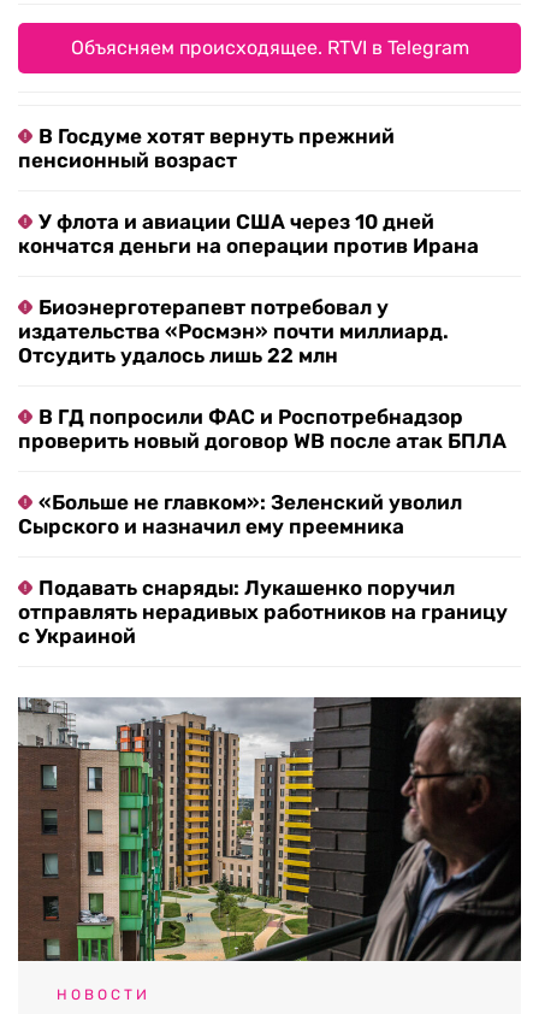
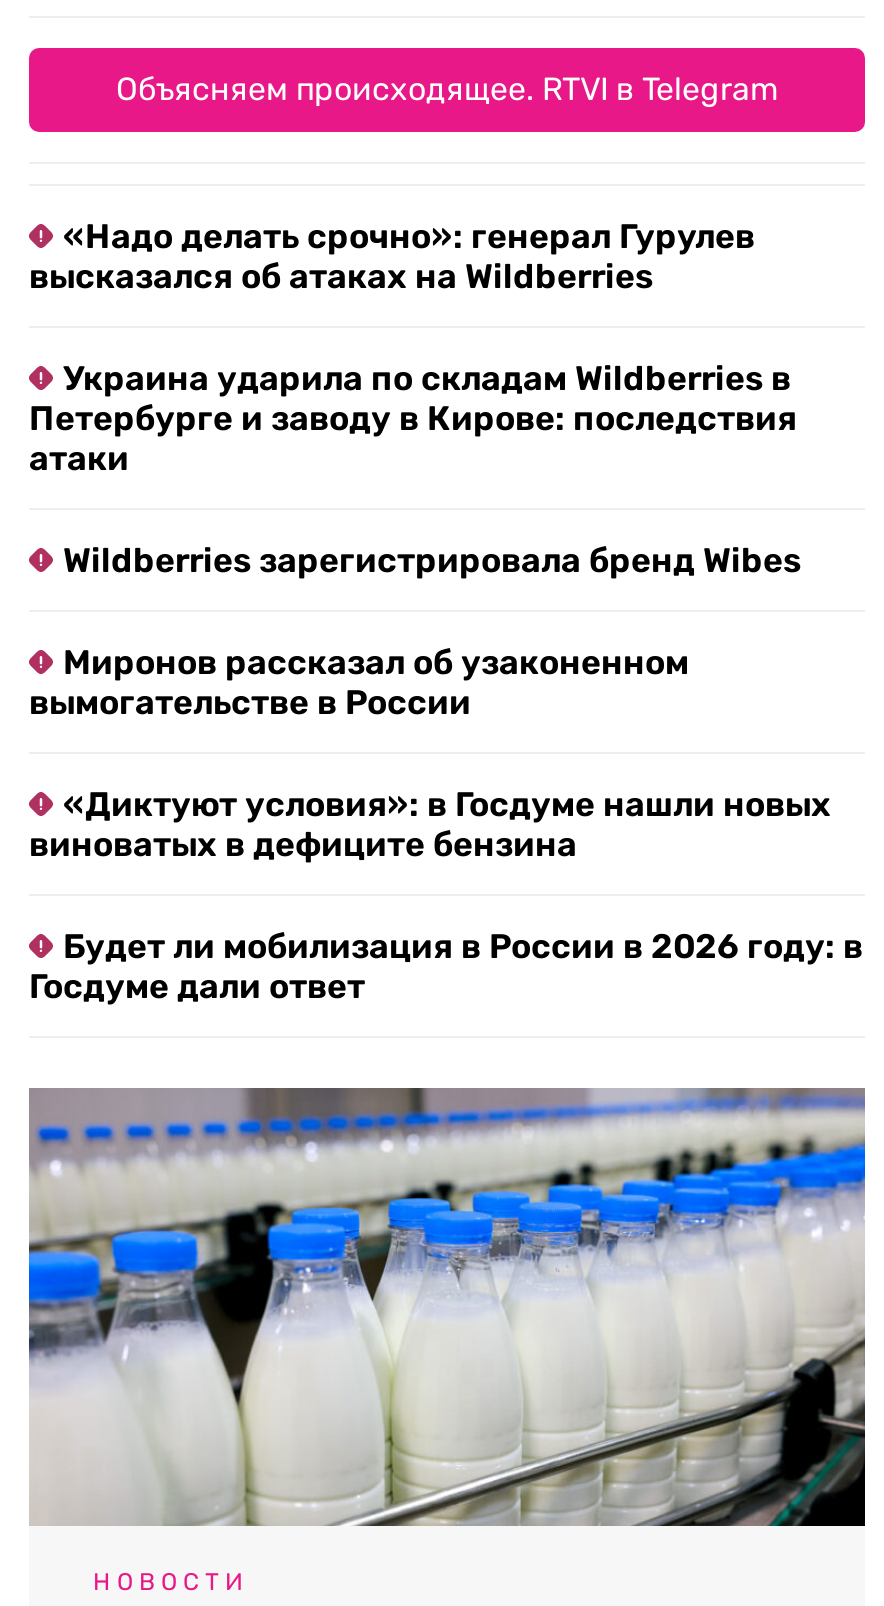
[18,124,395,172] В Госдуме хотят вернуть прежний | пенсионный возраст -> [29,215,755,295] «Надо делать срочно»: генерал Гурулев | высказался об атаках на Wildberries
[18,209,479,257] У флота и авиации США через 10 дней | кончатся деньги на операции против Ирана -> [29,357,797,477] Украина ударила по складам Wildberries в | Петербурге и заводу в Кирове: последствия | атаки
[18,295,449,367] Биоэнерготерапевт потребовал у | издательства «Росмэн» почти миллиард. | Отсудить удалось лишь 22 млн -> [63,539,801,579] Wildberries зарегистрировала бренд Wibes
[18,404,507,452] В ГД попросили ФАС и Роспотребнадзор | проверить новый договор WB после атак БПЛА -> [29,641,689,721] Миронов рассказал об узаконенном | вымогательстве в России
[18,490,462,538] «Больше не главком»: Зеленский уволил | Сырского и назначил ему преемника -> [29,783,831,863] «Диктуют условия»: в Госдуме нашли новых | виноватых в дефиците бензина
[18,575,508,648] Подавать снаряды: Лукашенко поручил | отправлять нерадивых работников на границу | с Украиной -> [29,925,863,1005] Будет ли мобилизация в России в 2026 году: в | Госдуме дали ответ
[18,696,522,962] [image] -> [27,1088,867,1526] [image]

